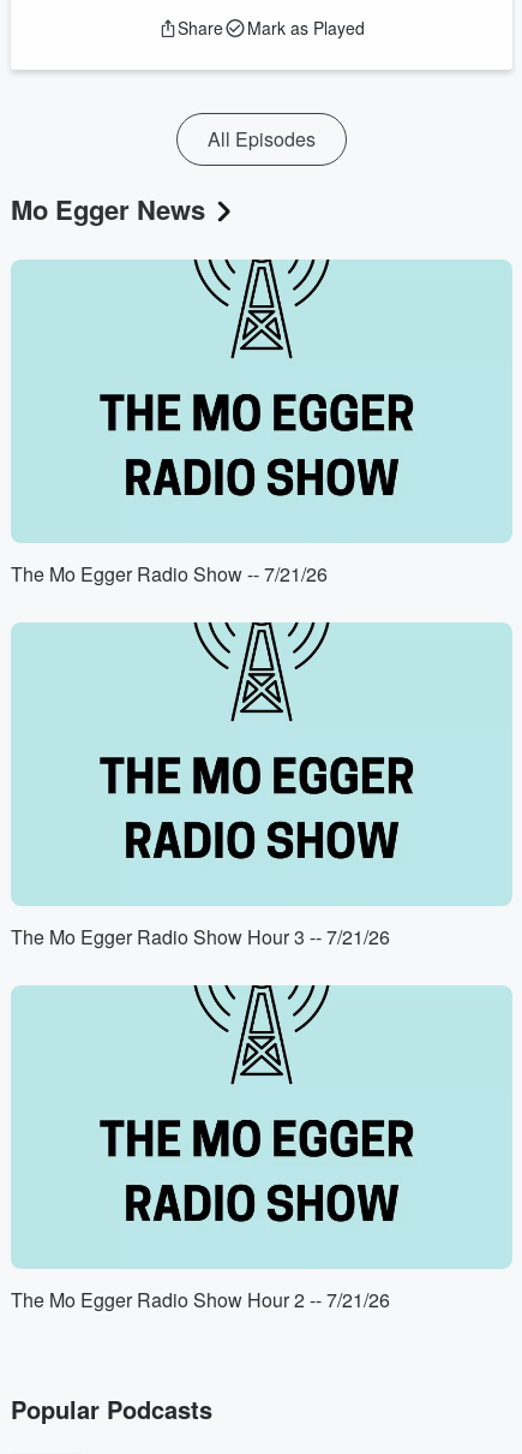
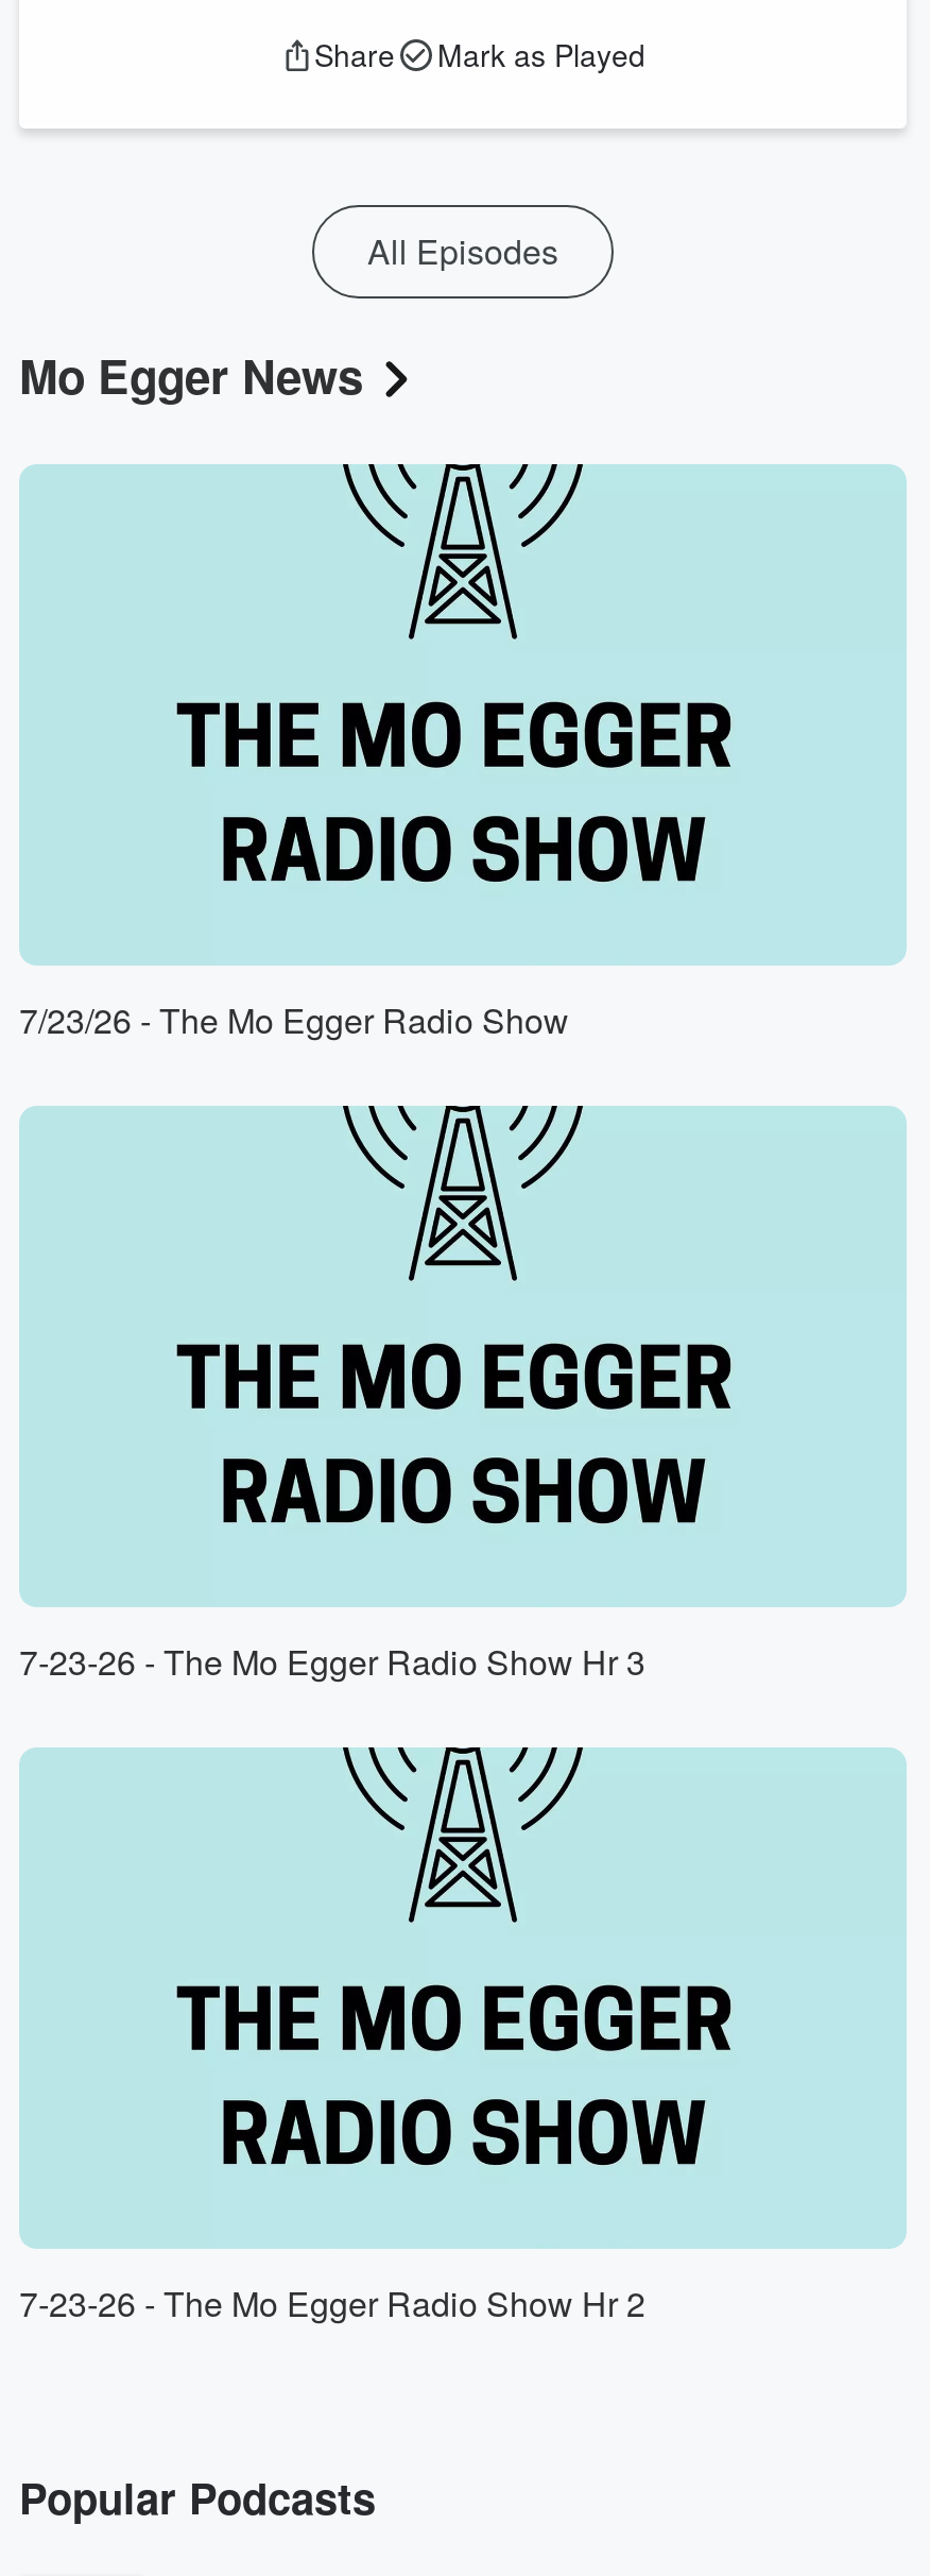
[11,560,328,588] The Mo Egger Radio Show -- 7/21/26 -> [19,996,569,1045] 7/23/26 - The Mo Egger Radio Show
[11,923,390,951] The Mo Egger Radio Show Hour 3 -- 7/21/26 -> [19,1638,645,1686] 7-23-26 - The Mo Egger Radio Show Hr 3
[11,1286,390,1314] The Mo Egger Radio Show Hour 2 -- 7/21/26 -> [19,2280,645,2328] 7-23-26 - The Mo Egger Radio Show Hr 2

